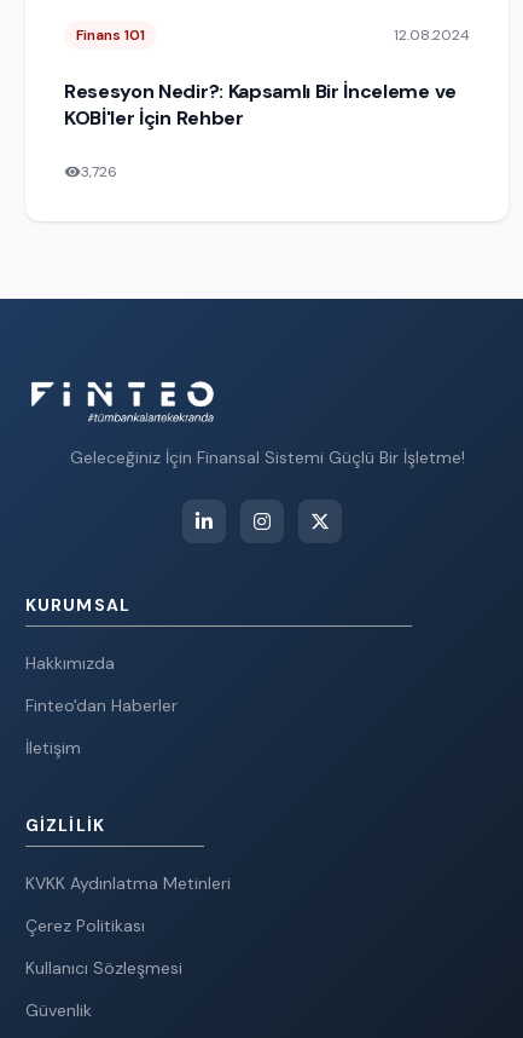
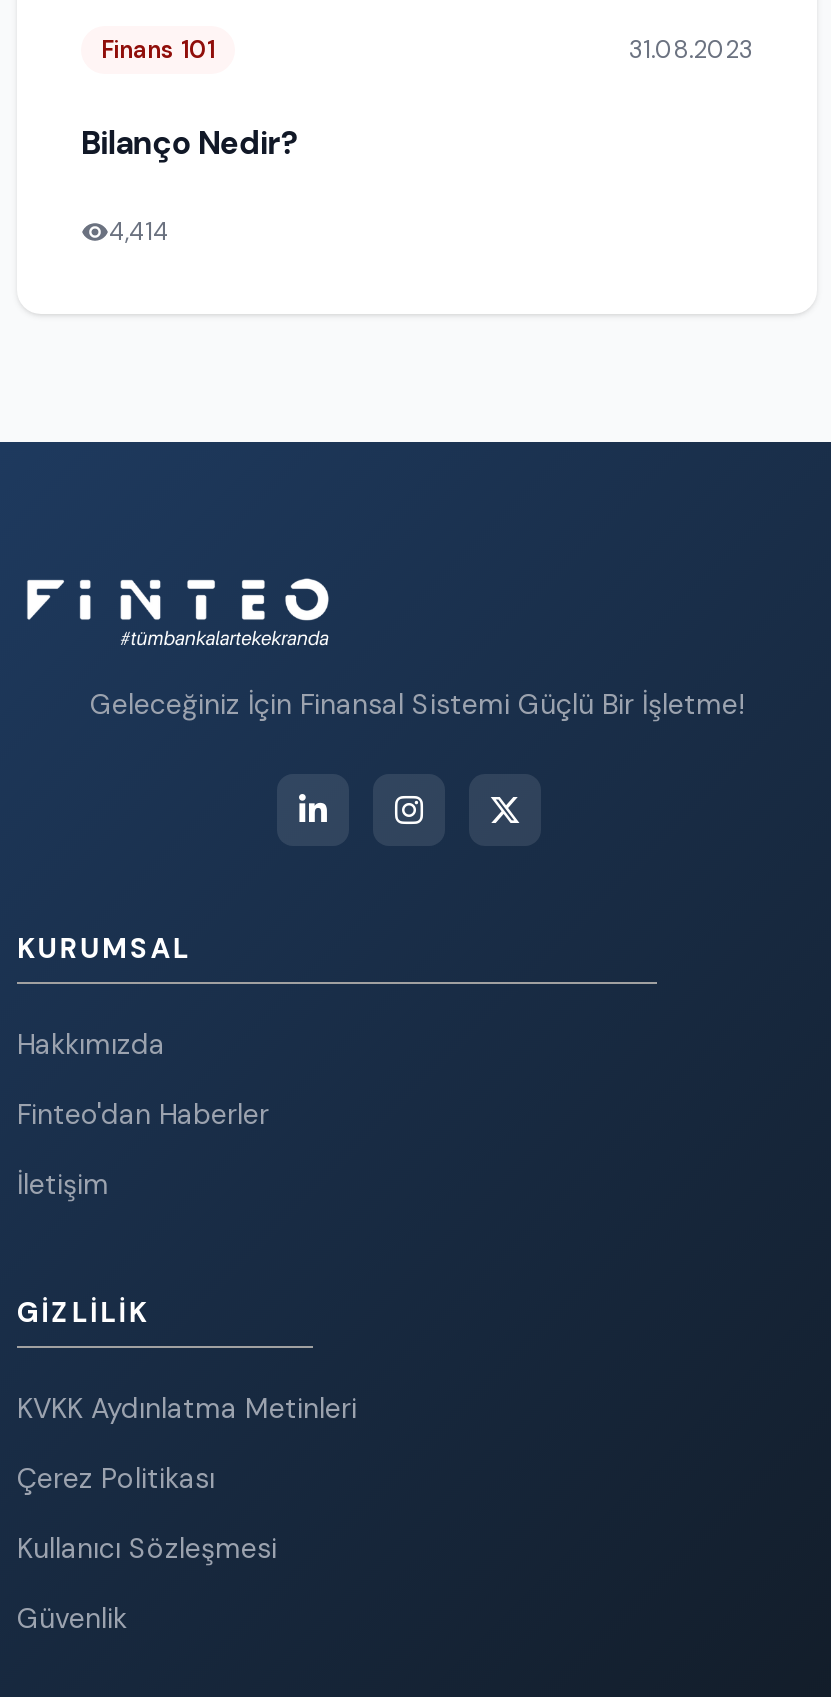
[394,25,470,45] 12.08.2024 -> [629,34,753,66] 31.08.2023
[64,79,456,131] Resesyon Nedir?: Kapsamlı Bir İnceleme ve | KOBİ'ler İçin Rehber -> [81,122,298,164] Bilanço Nedir?
[81,162,117,181] 3,726 -> [109,216,169,248] 4,414

